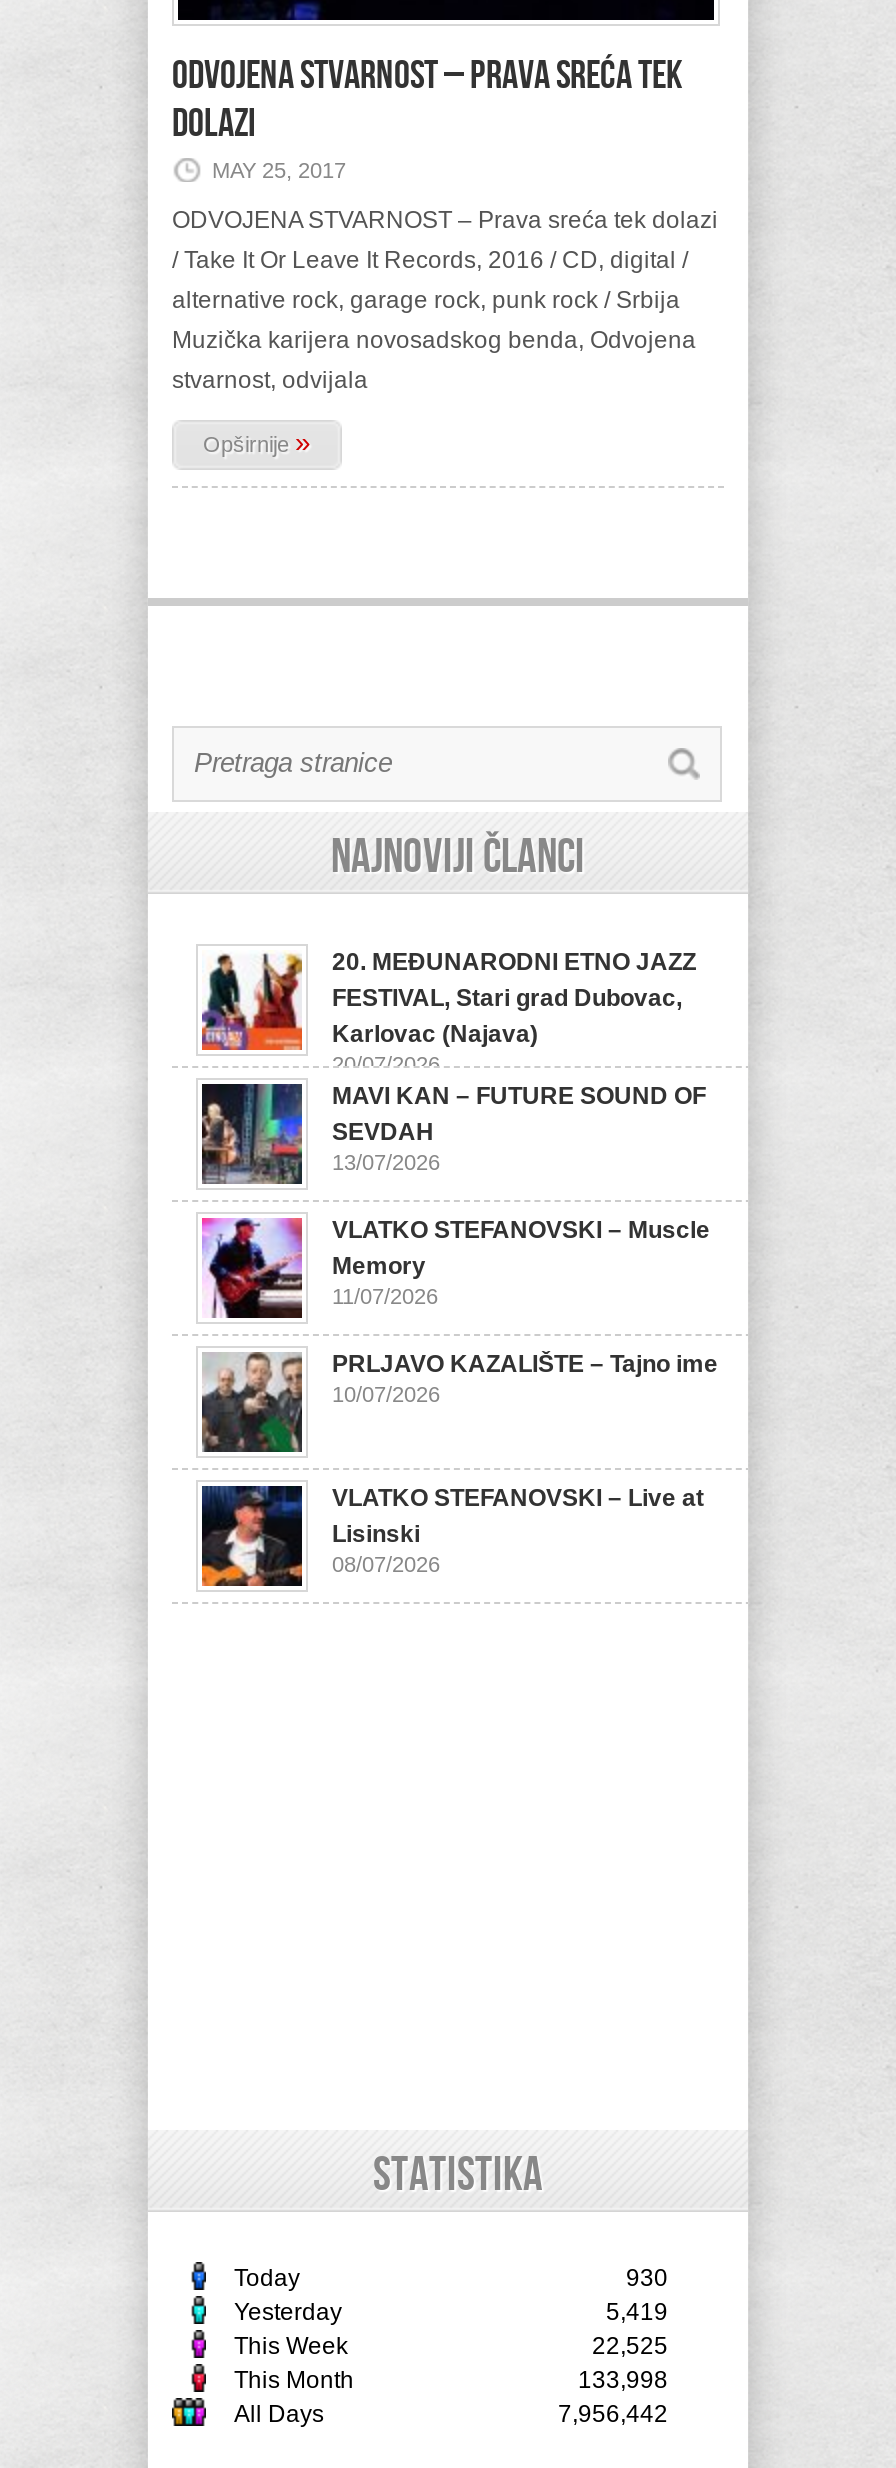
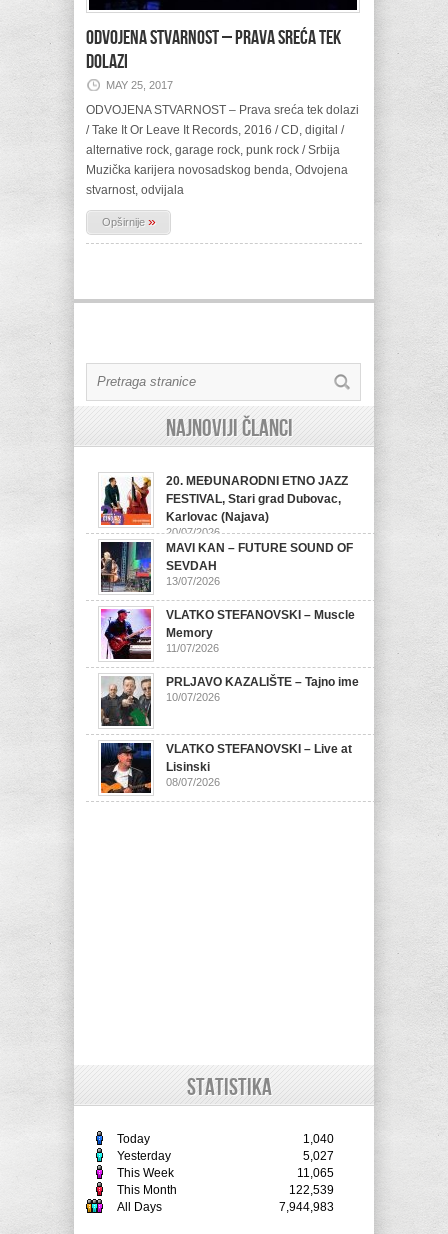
[626,2264,668,2292] 930 -> [303,1132,334,1146] 1,040
[606,2298,668,2326] 5,419 -> [303,1149,334,1163] 5,027
[592,2332,668,2360] 22,525 -> [297,1166,334,1180] 11,065
[578,2366,668,2394] 133,998 -> [289,1183,334,1197] 122,539
[558,2400,668,2428] 7,956,442 -> [279,1200,334,1214] 7,944,983

